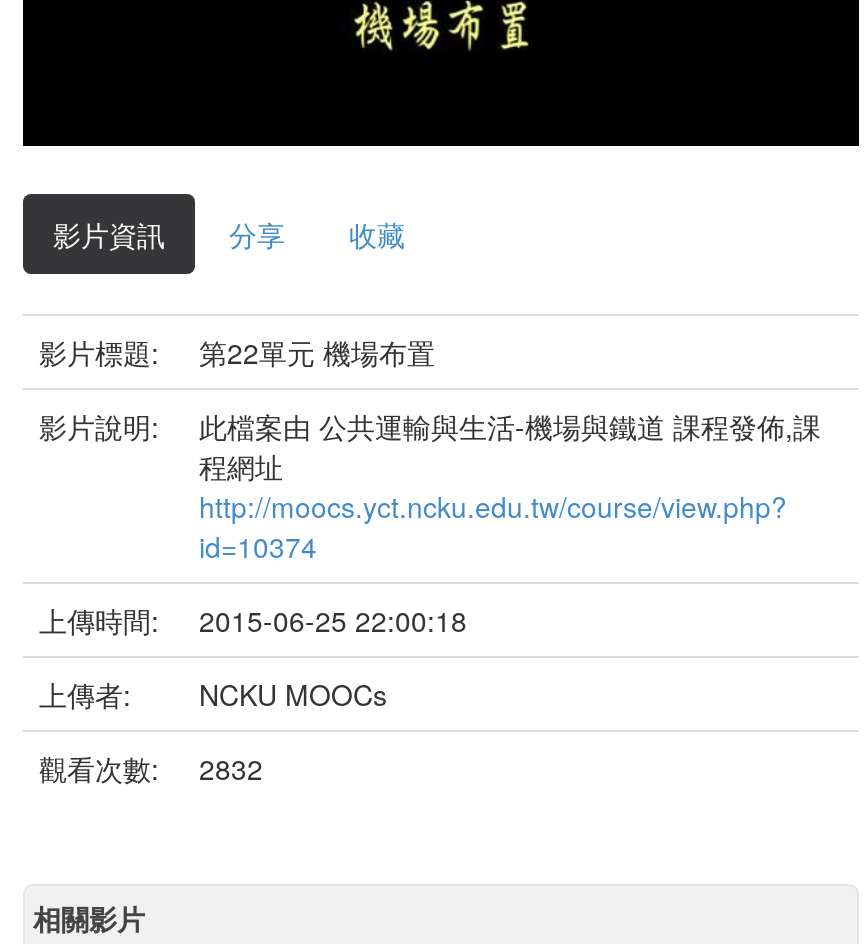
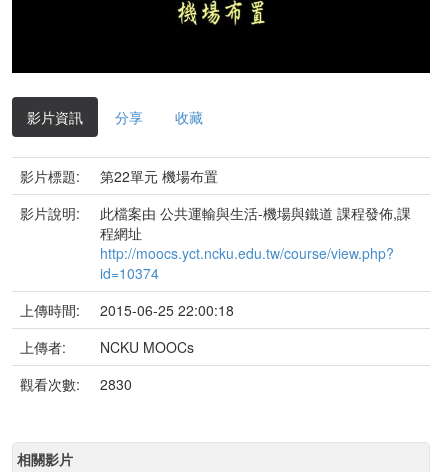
[39,748,263,788] 觀看次數: 2832 -> [20,374,132,394] 觀看次數: 2830

